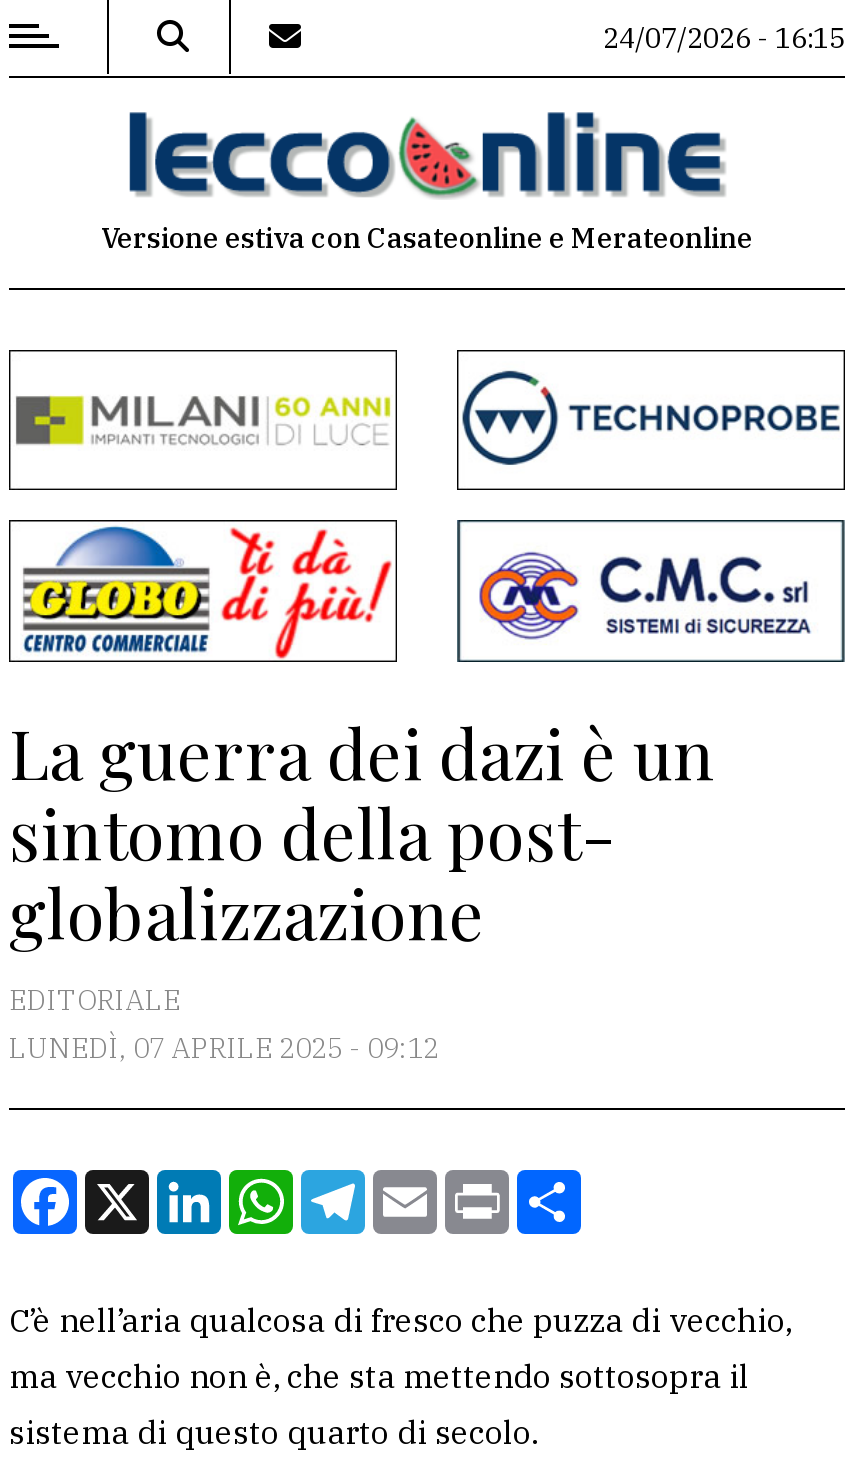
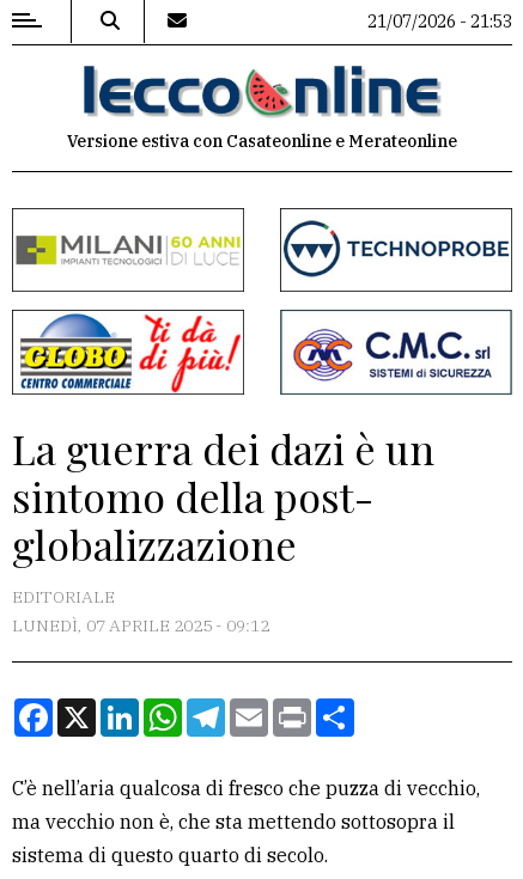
[603,20,845,56] 24/07/2026 - 16:15 -> [367,11,512,32] 21/07/2026 - 21:53

